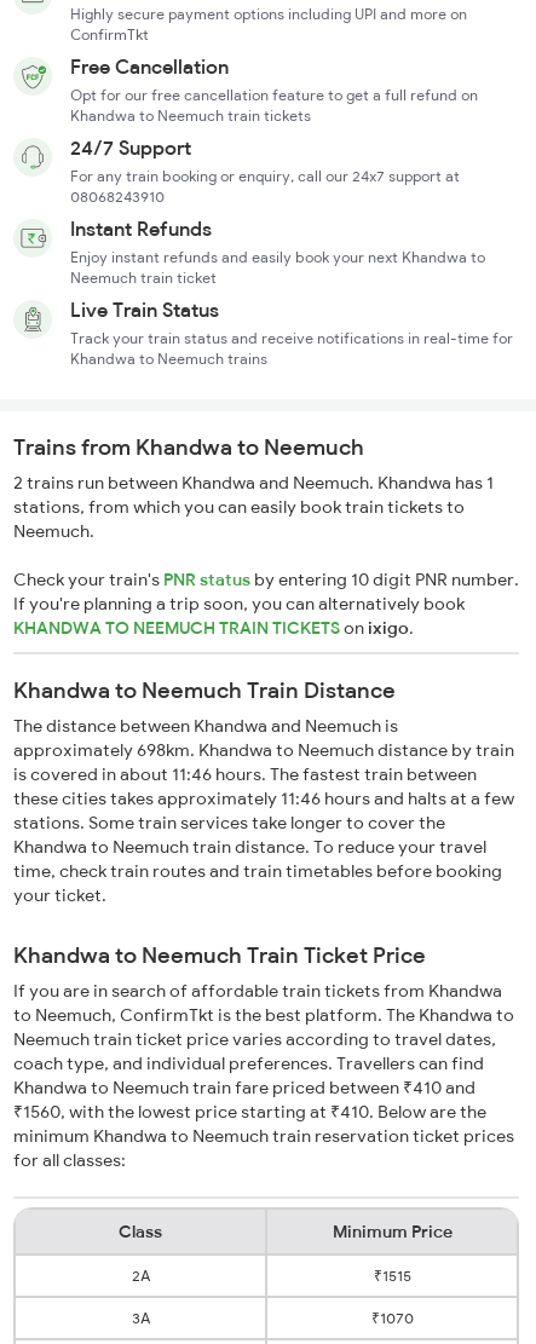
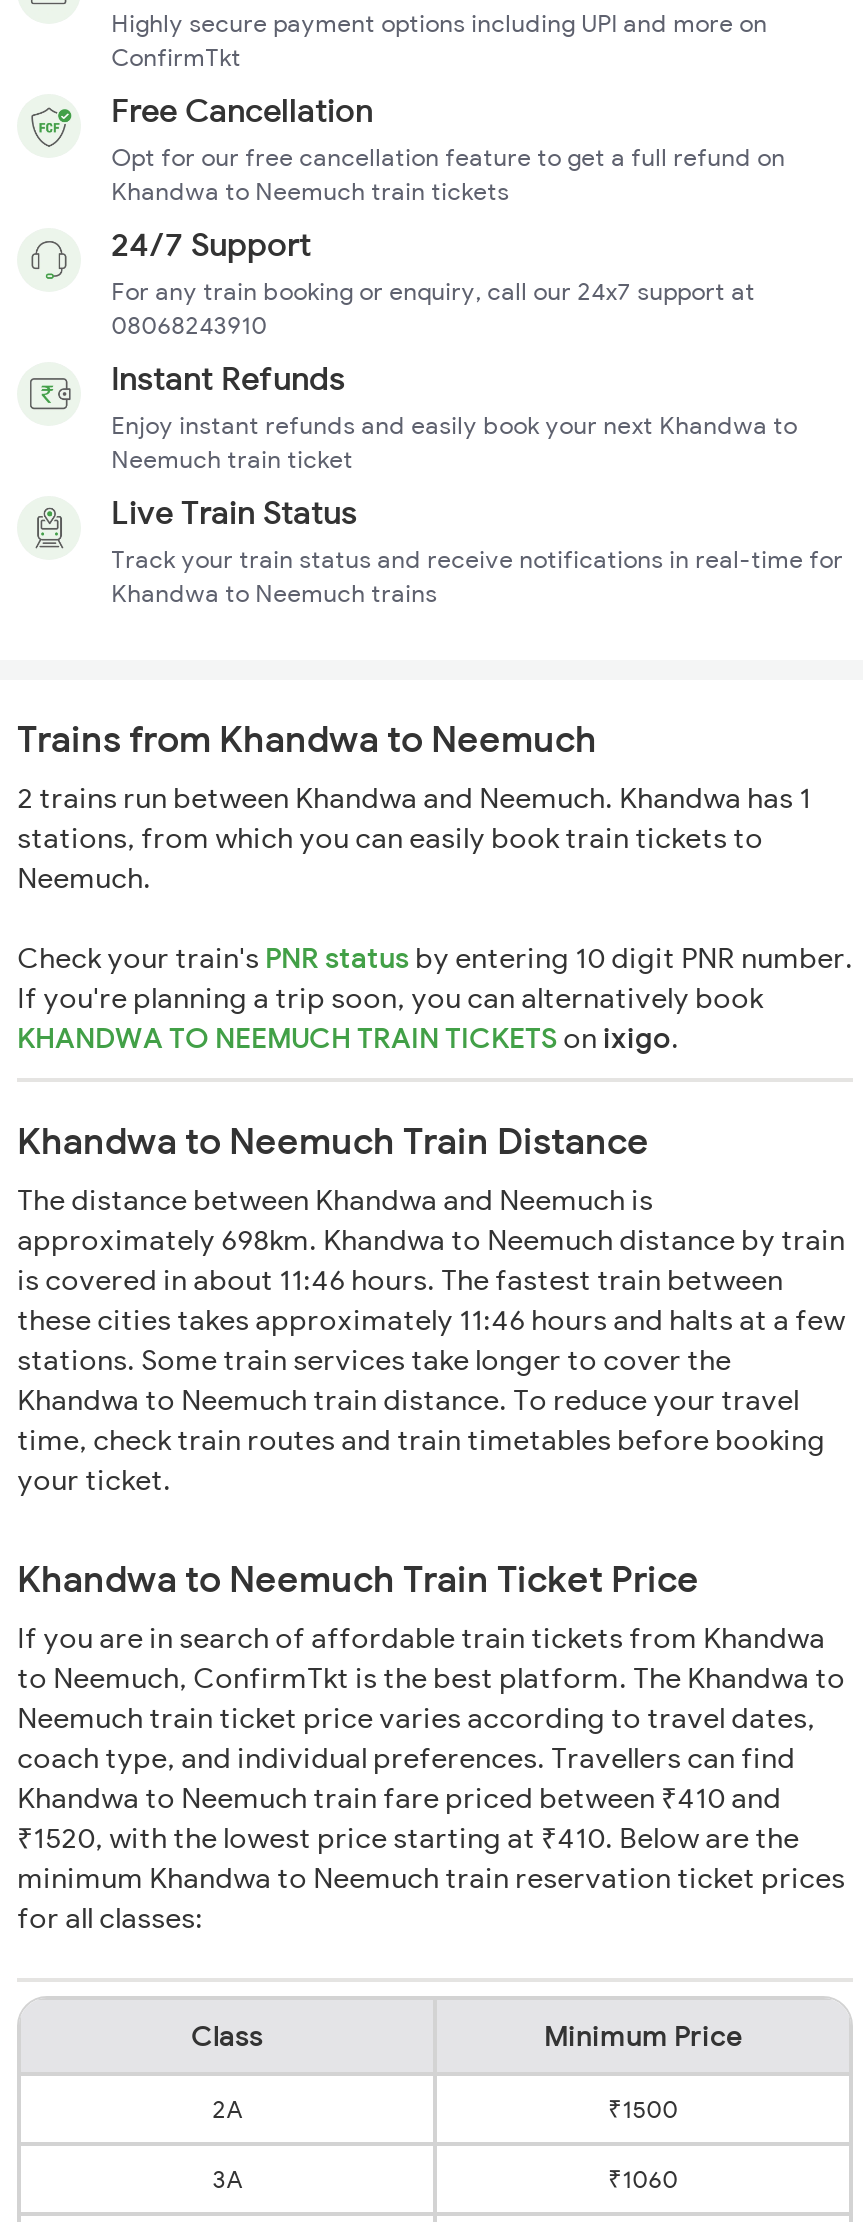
[13,1101,486,1123] ₹1560, with the lowest price starting at ₹410. Below are the -> [17,1820,799,1856] ₹1520, with the lowest price starting at ₹410. Below are the
[373,1267,411,1285] ₹1515 -> [608,2094,678,2124] ₹1500
[371,1309,413,1327] ₹1070 -> [608,2164,678,2194] ₹1060

